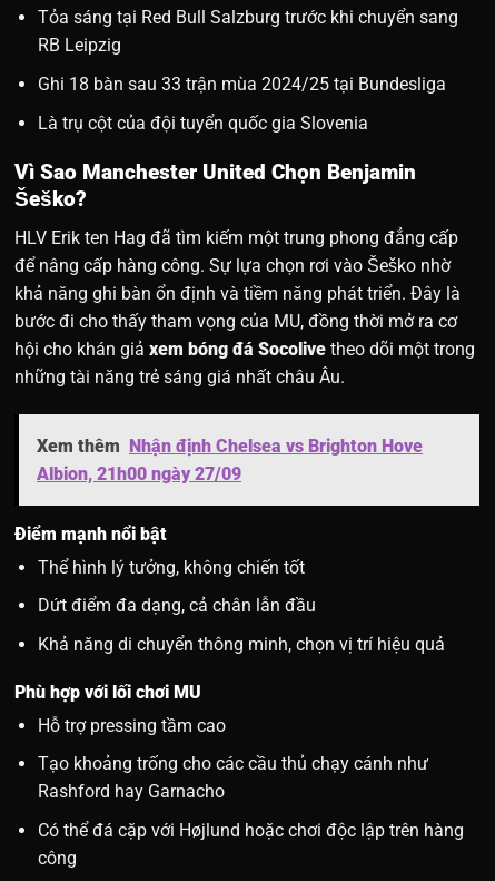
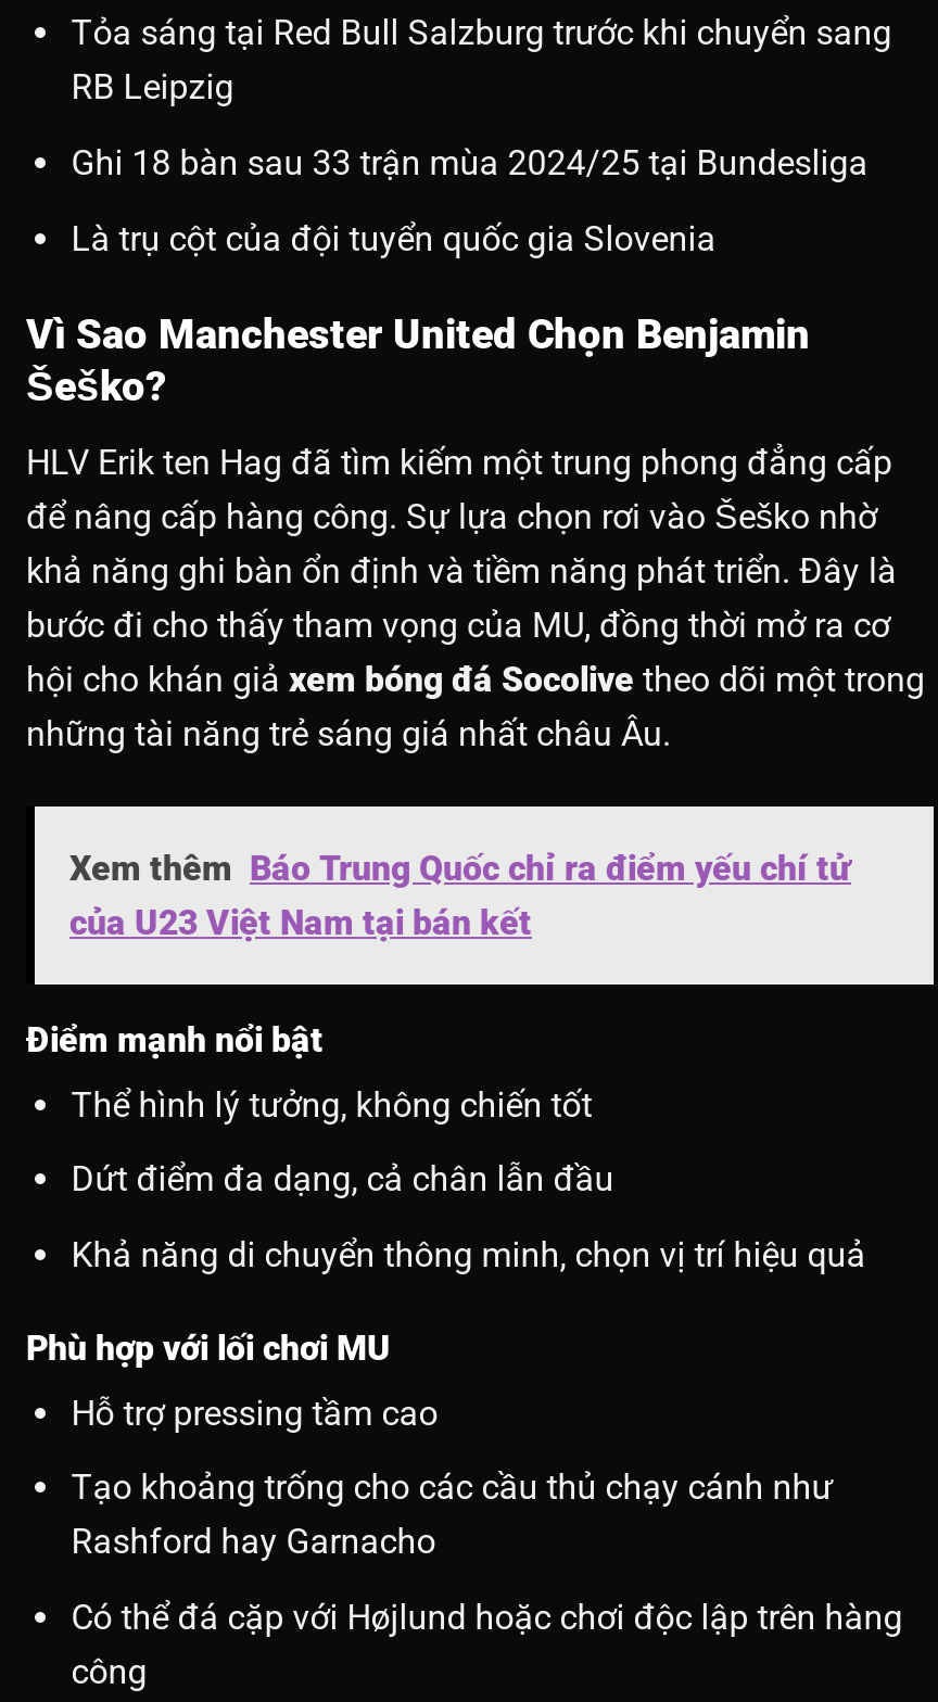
[37,435,423,484] Xem thêm Nhận định Chelsea vs Brighton Hove | Albion, 21h00 ngày 27/09 -> [69,847,851,943] Xem thêm Báo Trung Quốc chỉ ra điểm yếu chí tử | của U23 Việt Nam tại bán kết

